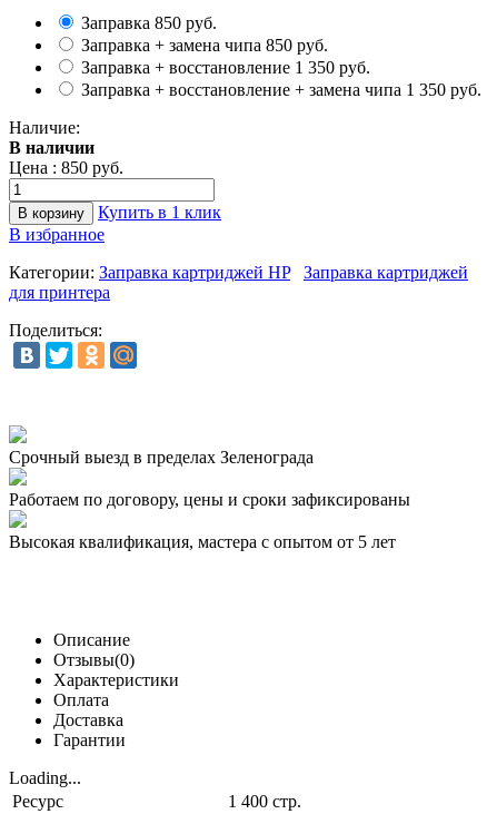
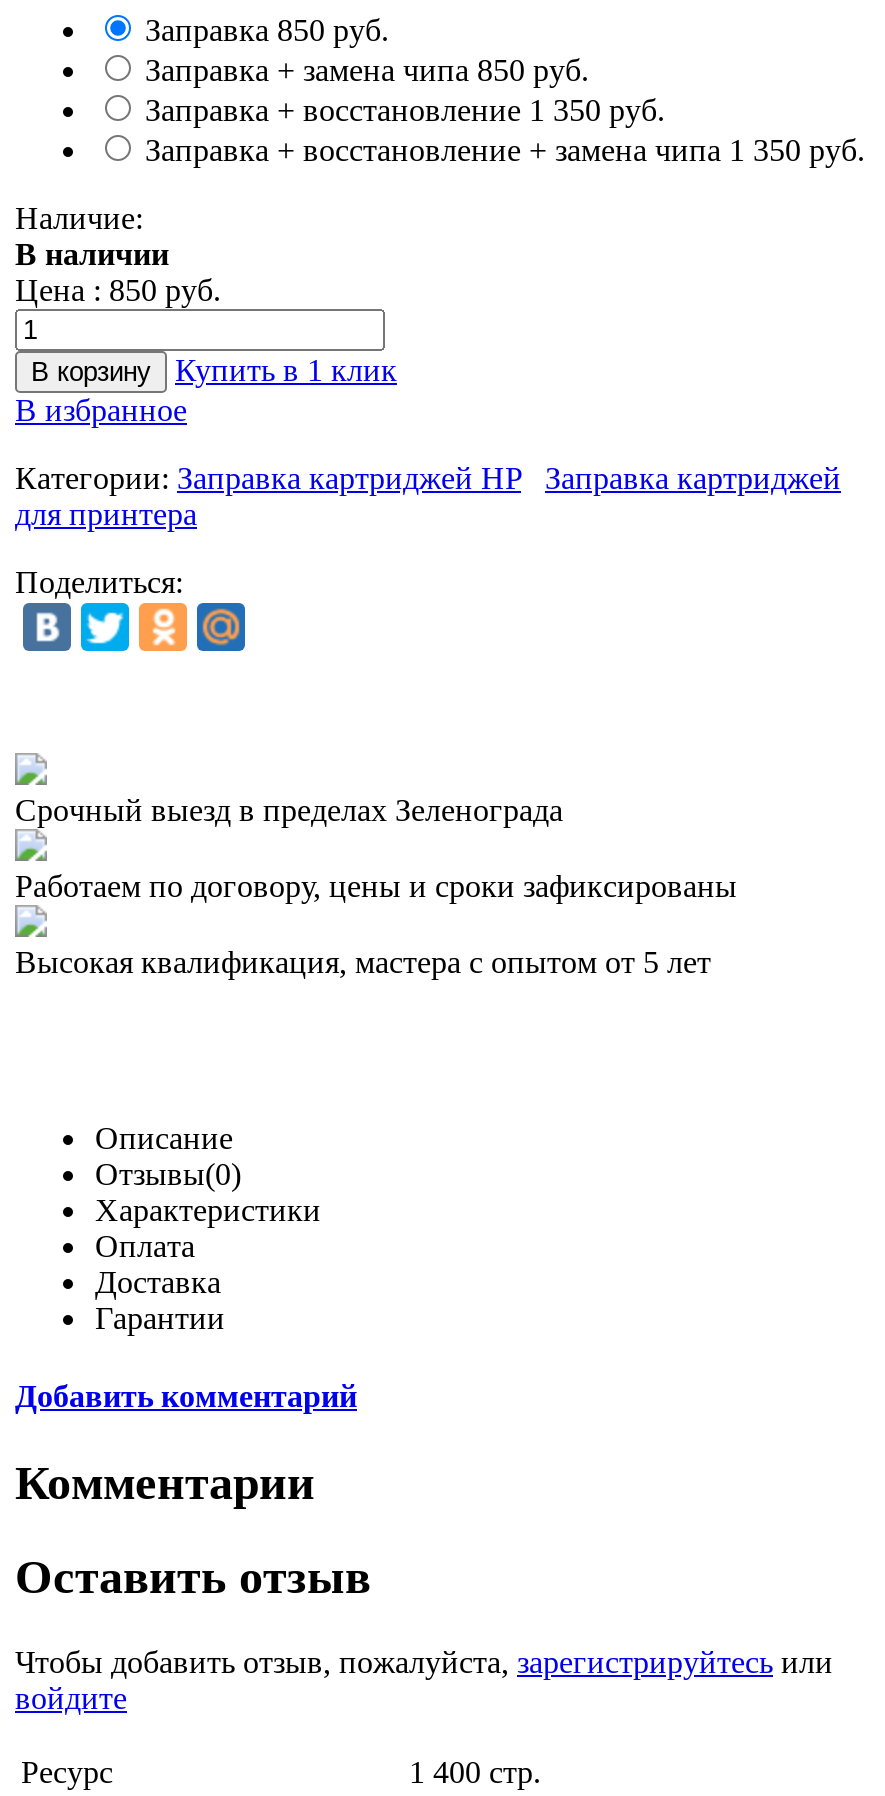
[9,768,81,787] Loading... -> [15,1379,833,1715] Добавить комментарий | Комментарии | Оставить отзыв | Чтобы добавить отзыв, пожалуйста, зарегистрируйтесь или | войдите

